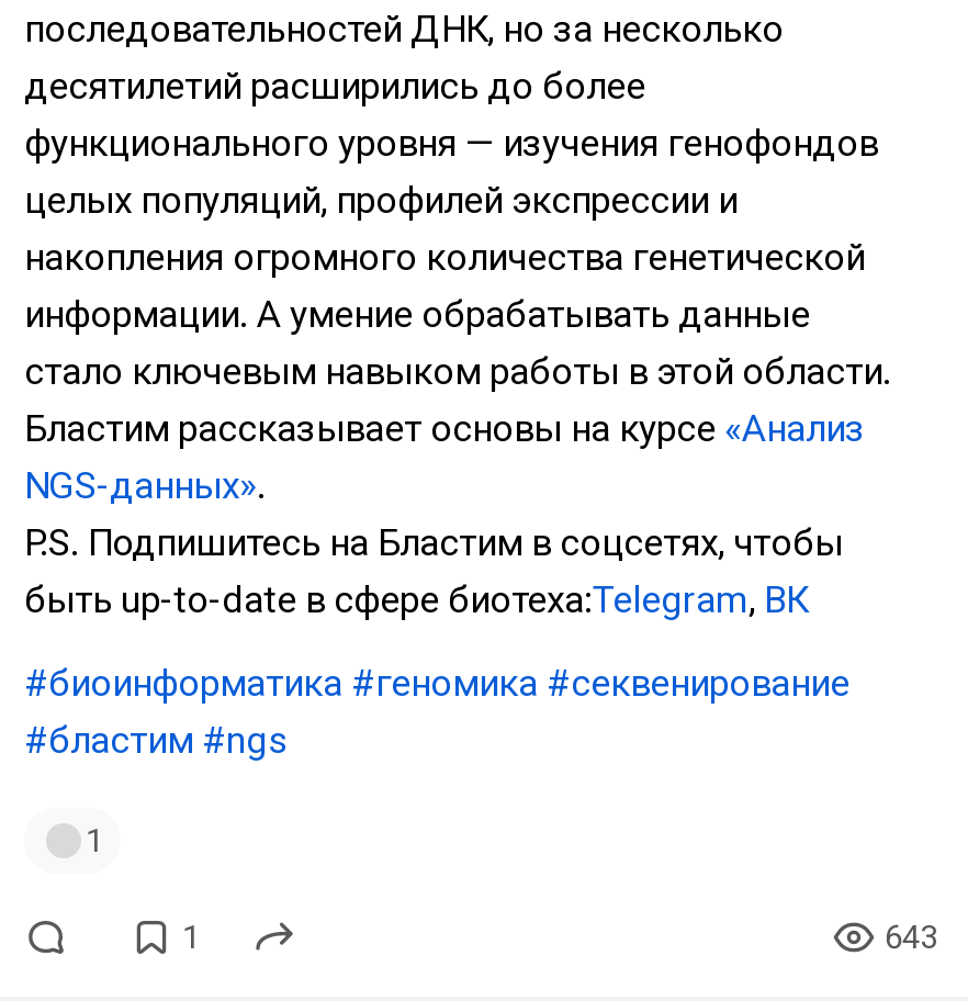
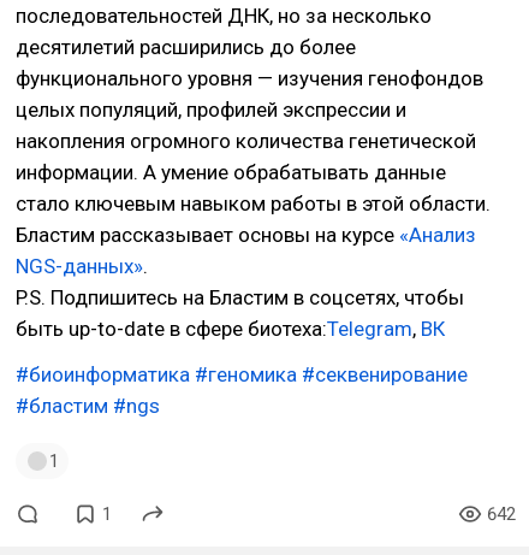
[885,917,937,957] 643 -> [487,503,516,525] 642

